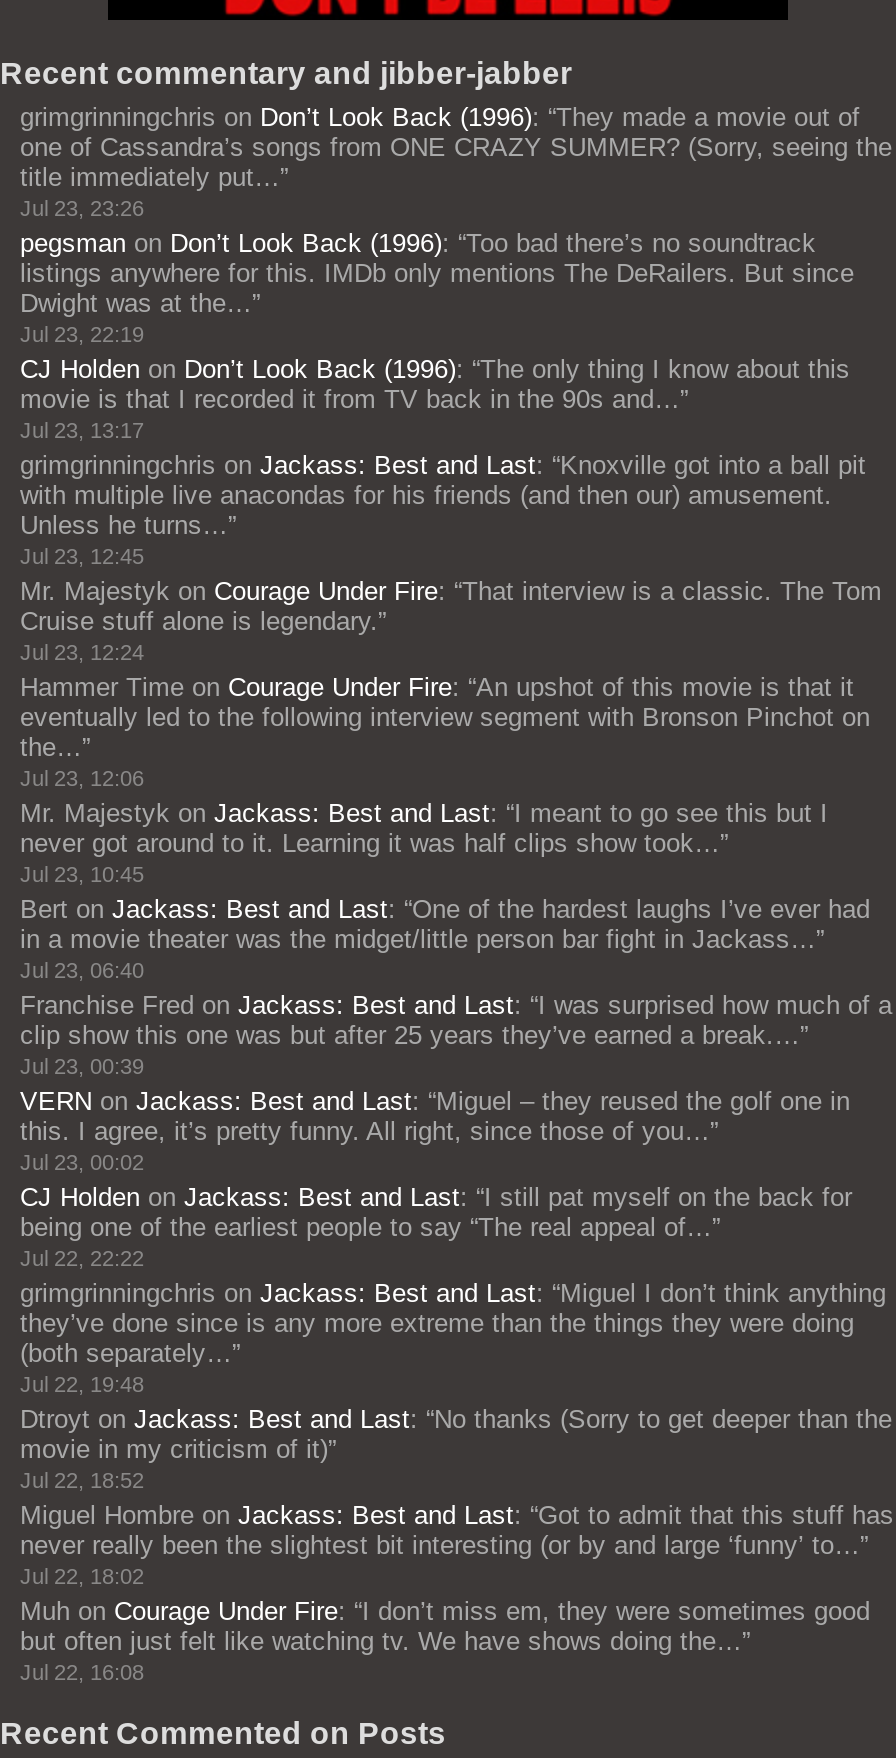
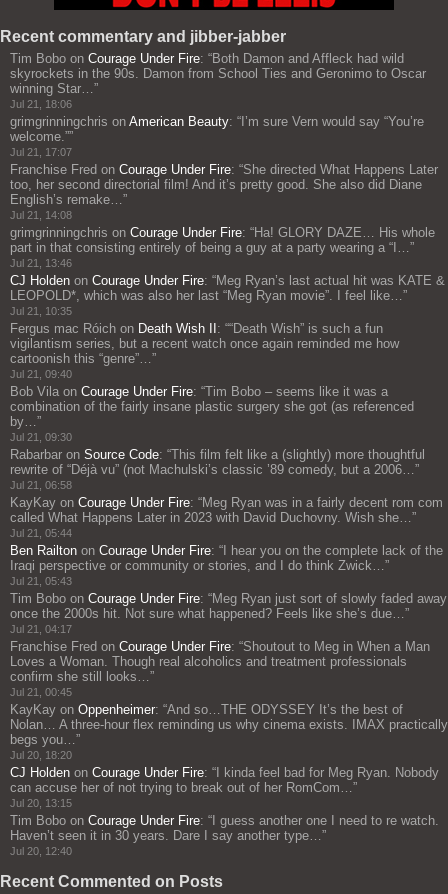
[20,103,894,1685] grimgrinningchris on Don’t Look Back (1996): “They made a movie out of | one of Cassandra’s songs from ONE CRAZY SUMMER? (Sorry, seeing the | title immediately put…” | Jul 23, 23:26 | pegsman on Don’t Look Back (1996): “Too bad there’s no soundtrack | listings anywhere for this. IMDb only mentions The DeRailers. But since | Dwight was at the…” | Jul 23, 22:19 | CJ Holden on Don’t Look Back (1996): “The only thing I know about this | movie is that I recorded it from TV back in the 90s and…” | Jul 23, 13:17 | grimgrinningchris on Jackass: Best and Last: “Knoxville got into a ball pit | with multiple live anacondas for his friends (and then our) amusement. | Unless he turns…” | Jul 23, 12:45 | Mr. Majestyk on Courage Under Fire: “That interview is a classic. The Tom | Cruise stuff alone is legendary.” | Jul 23, 12:24 | Hammer Time on Courage Under Fire: “An upshot of this movie is that it | eventually led to the following interview segment with Bronson Pinchot on | the…” | Jul 23, 12:06 | Mr. Majestyk on Jackass: Best and Last: “I meant to go see this but I | never got around to it. Learning it was half clips show took…” | Jul 23, 10:45 | Bert on Jackass: Best and Last: “One of the hardest laughs I’ve ever had | in a movie theater was the midget/little person bar fight in Jackass…” | Jul 23, 06:40 | Franchise Fred on Jackass: Best and Last: “I was surprised how much of a | clip show this one was but after 25 years they’ve earned a break.…” | Jul 23, 00:39 | VERN on Jackass: Best and Last: “Miguel – they reused the golf one in | this. I agree, it’s pretty funny. All right, since those of you…” | Jul 23, 00:02 | CJ Holden on Jackass: Best and Last: “I still pat myself on the back for | being one of the earliest people to say “The real appeal of…” | Jul 22, 22:22 | grimgrinningchris on Jackass: Best and Last: “Miguel I don’t think anything | they’ve done since is any more extreme than the things they were doing | (both separately…” | Jul 22, 19:48 | Dtroyt on Jackass: Best and Last: “No thanks (Sorry to get deeper than the | movie in my criticism of it)” | Jul 22, 18:52 | Miguel Hombre on Jackass: Best and Last: “Got to admit that this stuff has | never really been the slightest bit interesting (or by and large ‘funny’ to…” | Jul 22, 18:02 | Muh on Courage Under Fire: “I don’t miss em, they were sometimes good | but often just felt like watching tv. We have shows doing the…” | Jul 22, 16:08 -> [10,51,448,857] Tim Bobo on Courage Under Fire: “Both Damon and Affleck had wild | skyrockets in the 90s. Damon from School Ties and Geronimo to Oscar | winning Star…” | Jul 21, 18:06 | grimgrinningchris on American Beauty: “I’m sure Vern would say “You’re | welcome.”” | Jul 21, 17:07 | Franchise Fred on Courage Under Fire: “She directed What Happens Later | too, her second directorial film! And it’s pretty good. She also did Diane | English’s remake…” | Jul 21, 14:08 | grimgrinningchris on Courage Under Fire: “Ha! GLORY DAZE… His whole | part in that consisting entirely of being a guy at a party wearing a “I…” | Jul 21, 13:46 | CJ Holden on Courage Under Fire: “Meg Ryan’s last actual hit was KATE & | LEOPOLD*, which was also her last “Meg Ryan movie”. I feel like…” | Jul 21, 10:35 | Fergus mac Róich on Death Wish II: ““Death Wish” is such a fun | vigilantism series, but a recent watch once again reminded me how | cartoonish this “genre”…” | Jul 21, 09:40 | Bob Vila on Courage Under Fire: “Tim Bobo – seems like it was a | combination of the fairly insane plastic surgery she got (as referenced | by…” | Jul 21, 09:30 | Rabarbar on Source Code: “This film felt like a (slightly) more thoughtful | rewrite of “Déjà vu” (not Machulski’s classic ’89 comedy, but a 2006…” | Jul 21, 06:58 | KayKay on Courage Under Fire: “Meg Ryan was in a fairly decent rom com | called What Happens Later in 2023 with David Duchovny. Wish she…” | Jul 21, 05:44 | Ben Railton on Courage Under Fire: “I hear you on the complete lack of the | Iraqi perspective or community or stories, and I do think Zwick…” | Jul 21, 05:43 | Tim Bobo on Courage Under Fire: “Meg Ryan just sort of slowly faded away | once the 2000s hit. Not sure what happened? Feels like she’s due…” | Jul 21, 04:17 | Franchise Fred on Courage Under Fire: “Shoutout to Meg in When a Man | Loves a Woman. Though real alcoholics and treatment professionals | confirm she still looks…” | Jul 21, 00:45 | KayKay on Oppenheimer: “And so…THE ODYSSEY It’s the best of | Nolan… A three‑hour flex reminding us why cinema exists. IMAX practically | begs you…” | Jul 20, 18:20 | CJ Holden on Courage Under Fire: “I kinda feel bad for Meg Ryan. Nobody | can accuse her of not trying to break out of her RomCom…” | Jul 20, 13:15 | Tim Bobo on Courage Under Fire: “I guess another one I need to re watch. | Haven’t seen it in 30 years. Dare I say another type…” | Jul 20, 12:40

